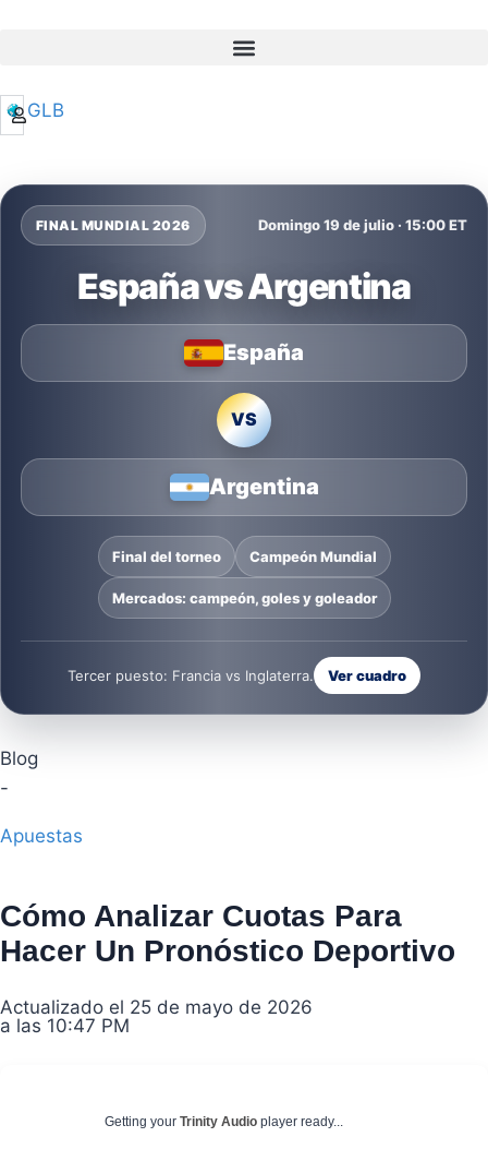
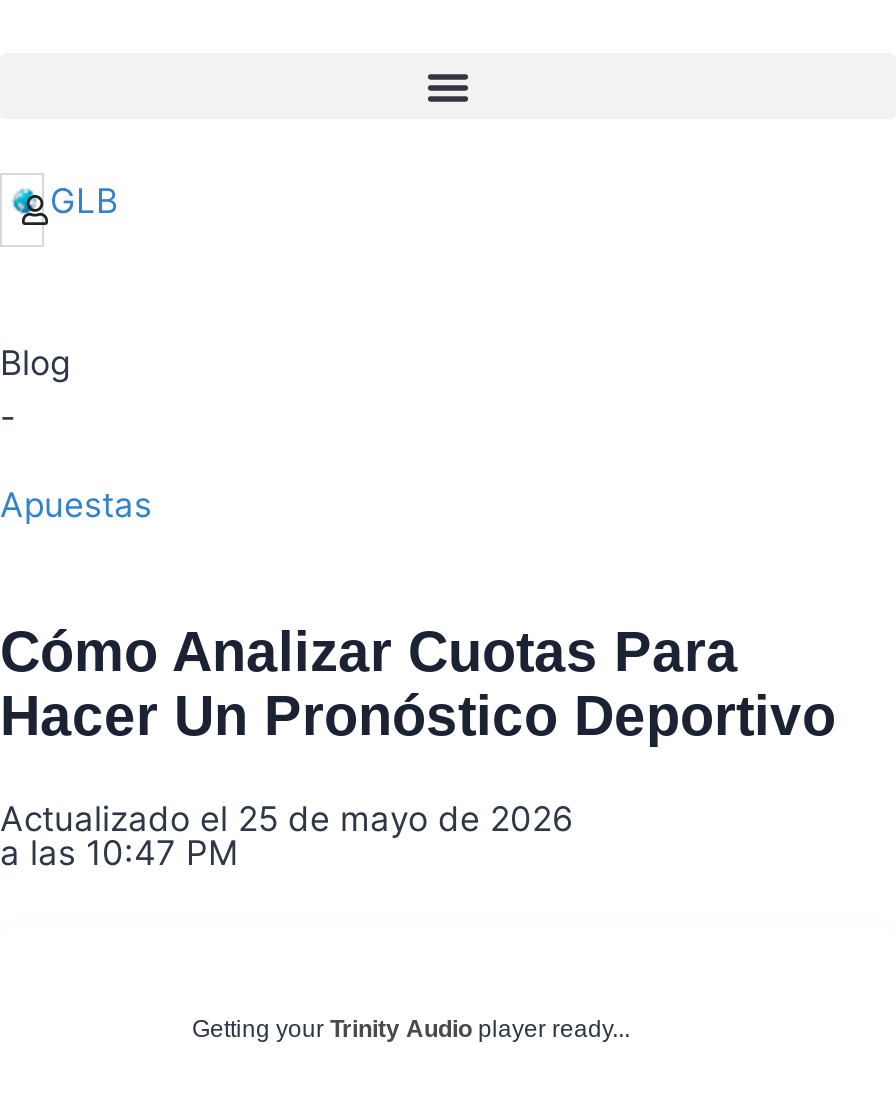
[3,183,485,735] [image] | FINAL MUNDIAL 2026 | Domingo 19 de julio · 15:00 ET | España vs Argentina | España | VS | Argentina | Final del torneo | Campeón Mundial | Mercados: campeón, goles y goleador -> none
[68,667,406,684] Tercer puesto: Francia vs Inglaterra. | Ver cuadro -> none

